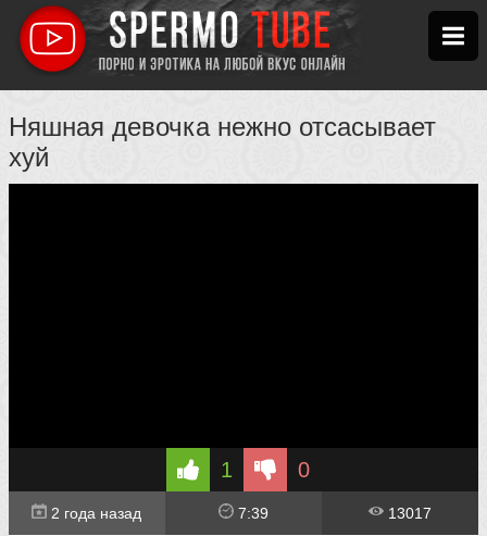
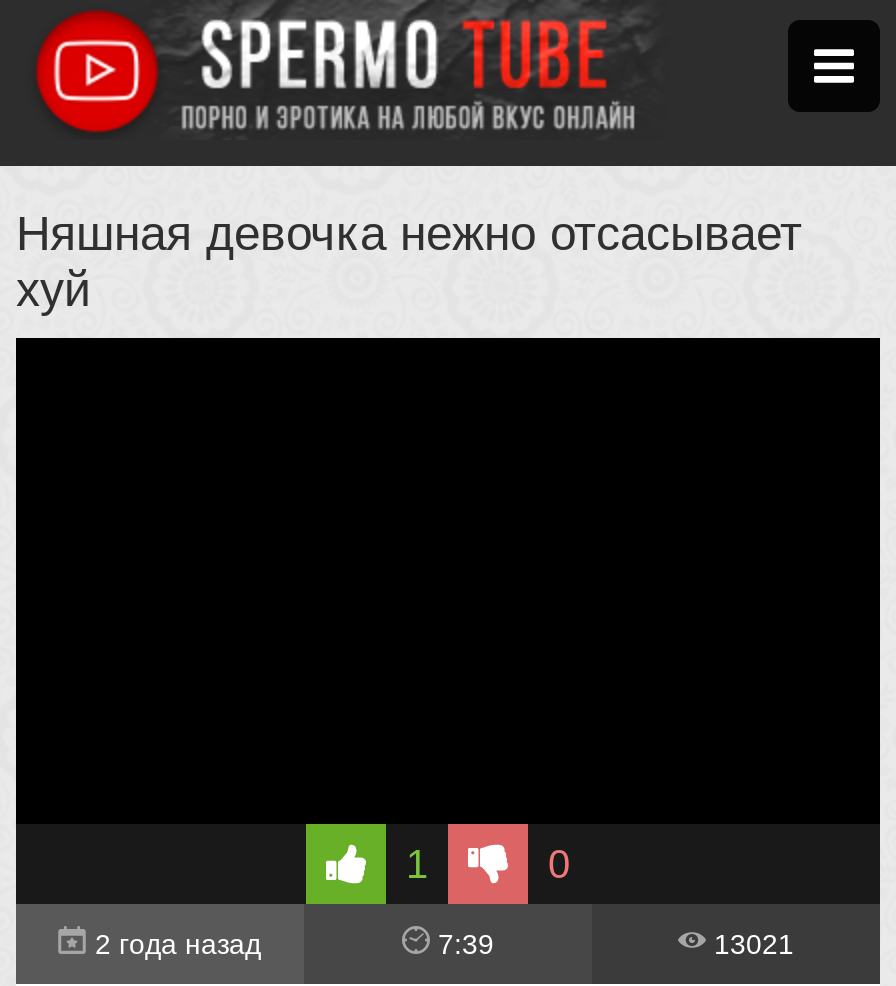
[384,504,432,522] 13017 -> [706,928,794,960] 13021

